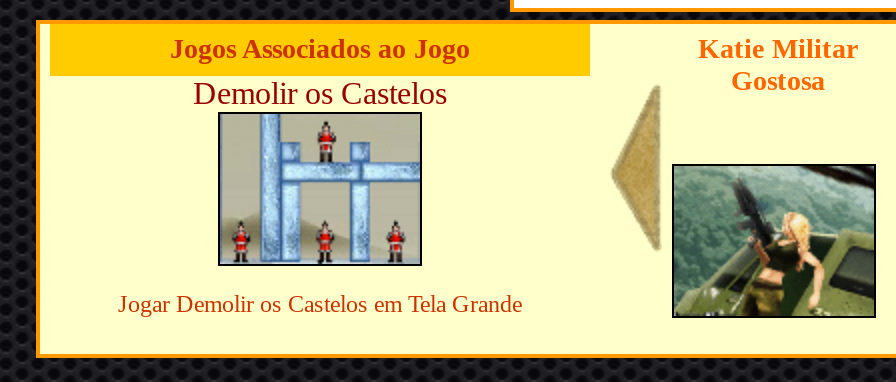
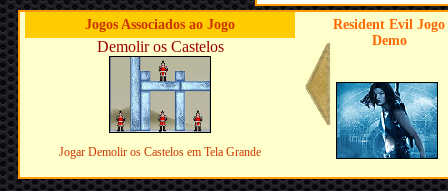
[698,34,858,96] Katie Militar | Gostosa -> [333,17,445,48] Resident Evil Jogo | Demo
[672,164,876,318] [image] -> [336,82,438,159] [image]

